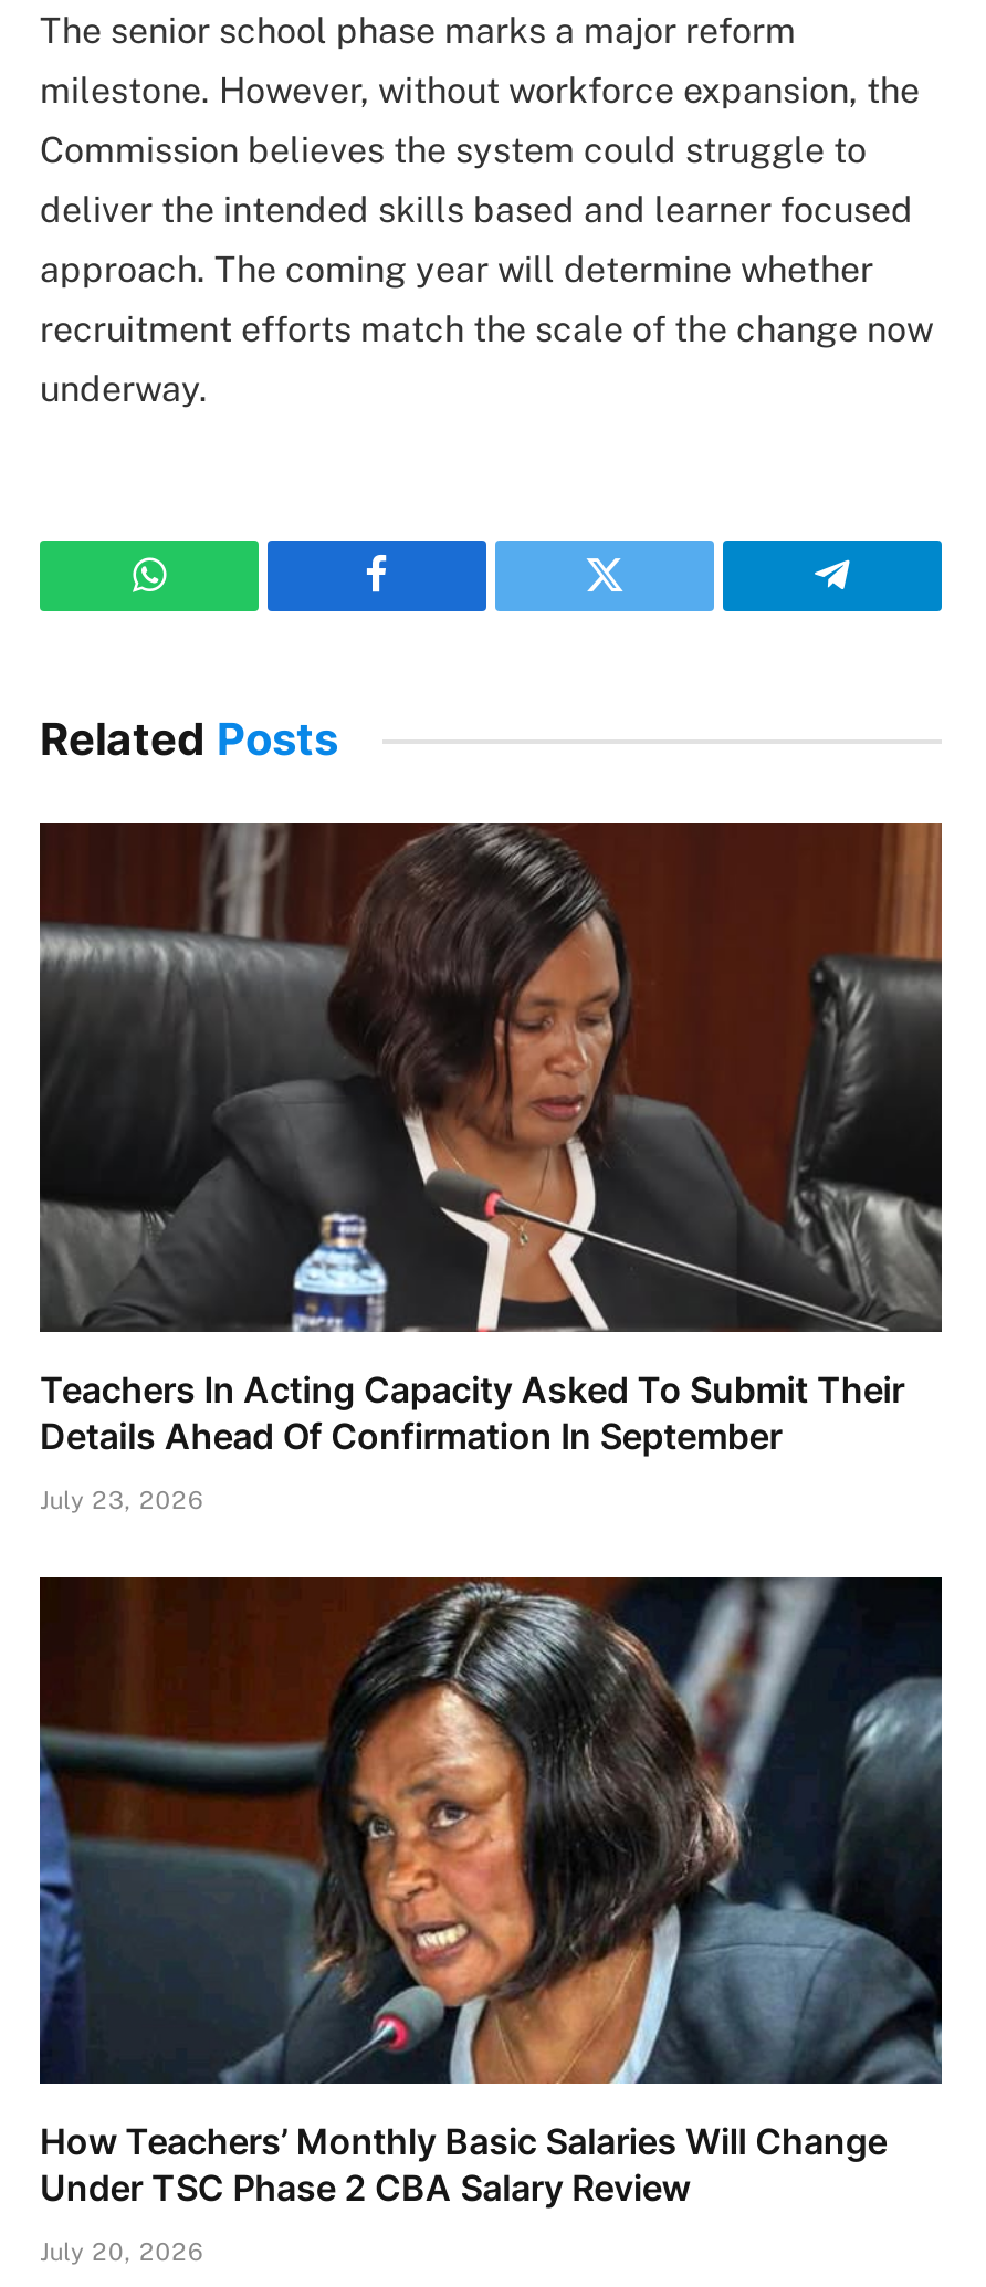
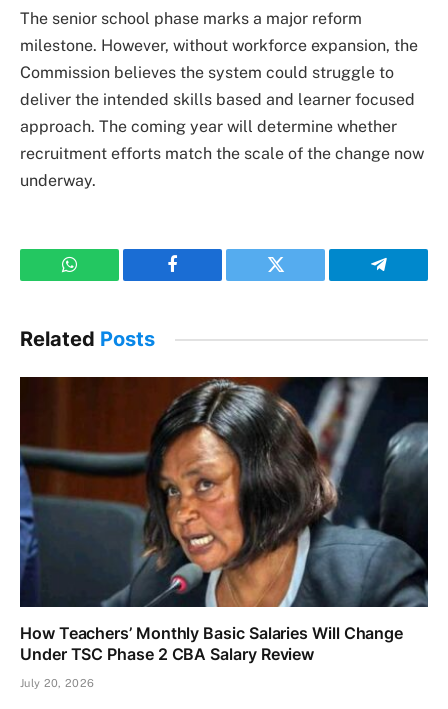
[38,821,944,1512] [image] | Teachers In Acting Capacity Asked To Submit Their | Details Ahead Of Confirmation In September | July 23, 2026 -> none

